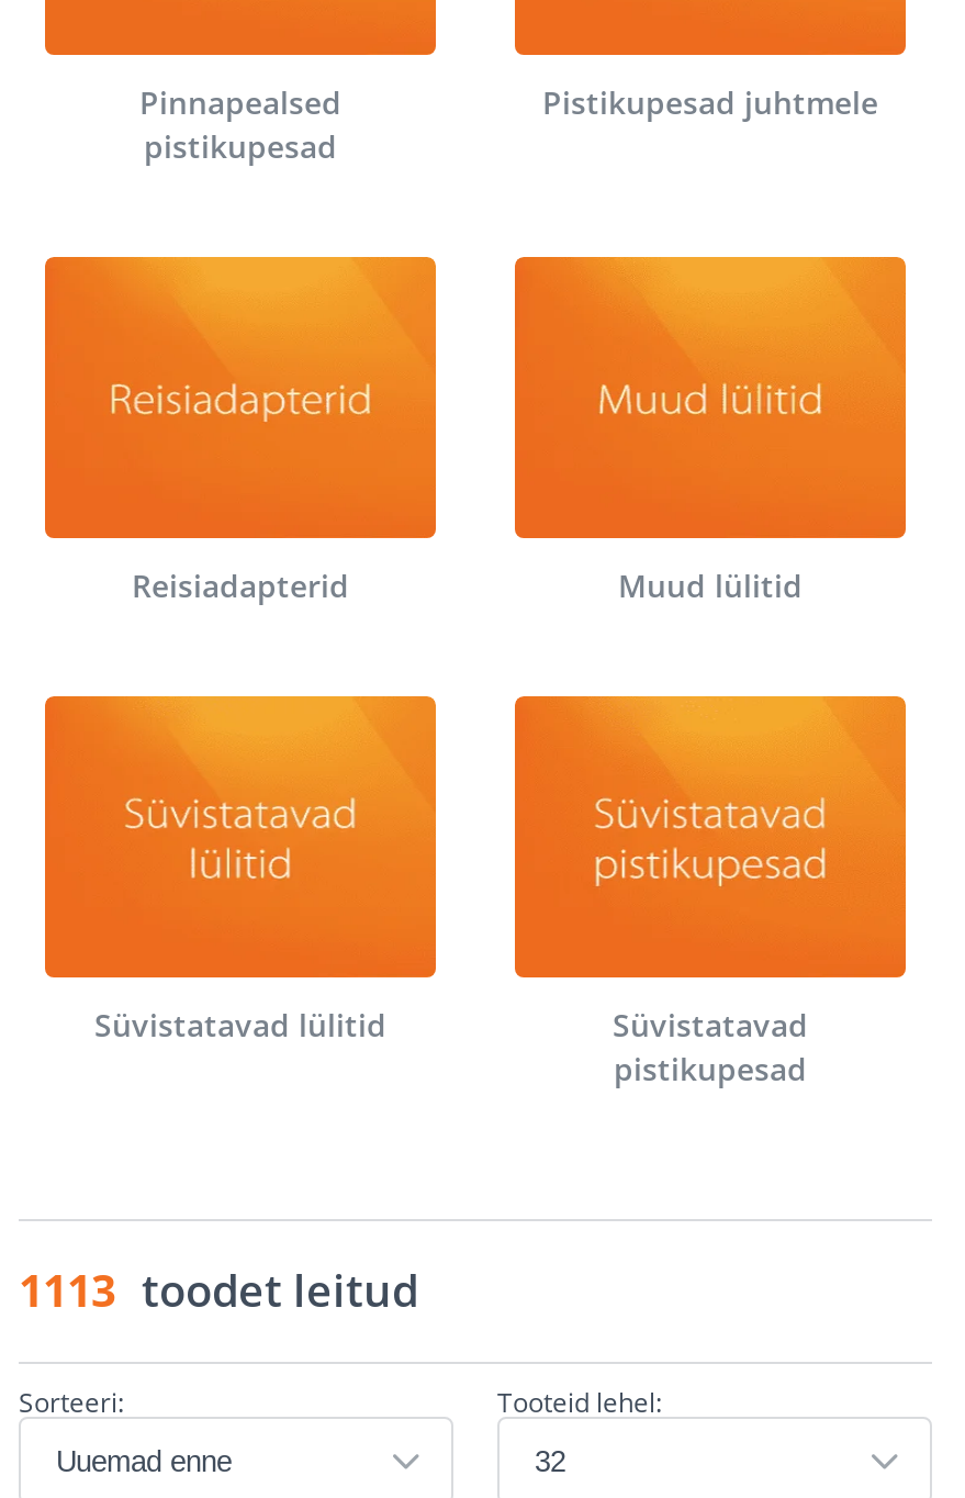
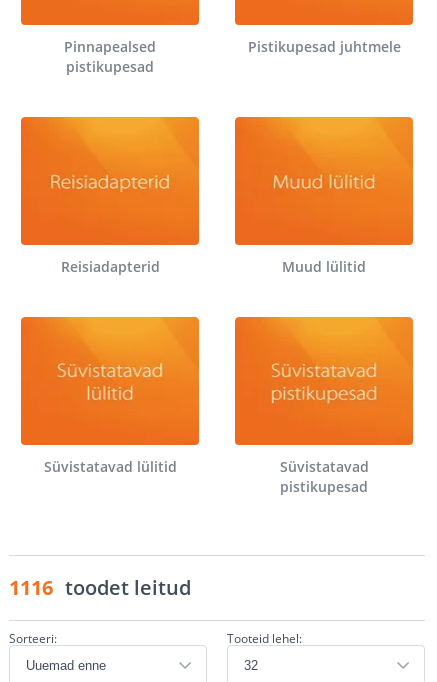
[19,1261,418,1320] 1113 toodet leitud -> [9,574,191,601] 1116 toodet leitud

